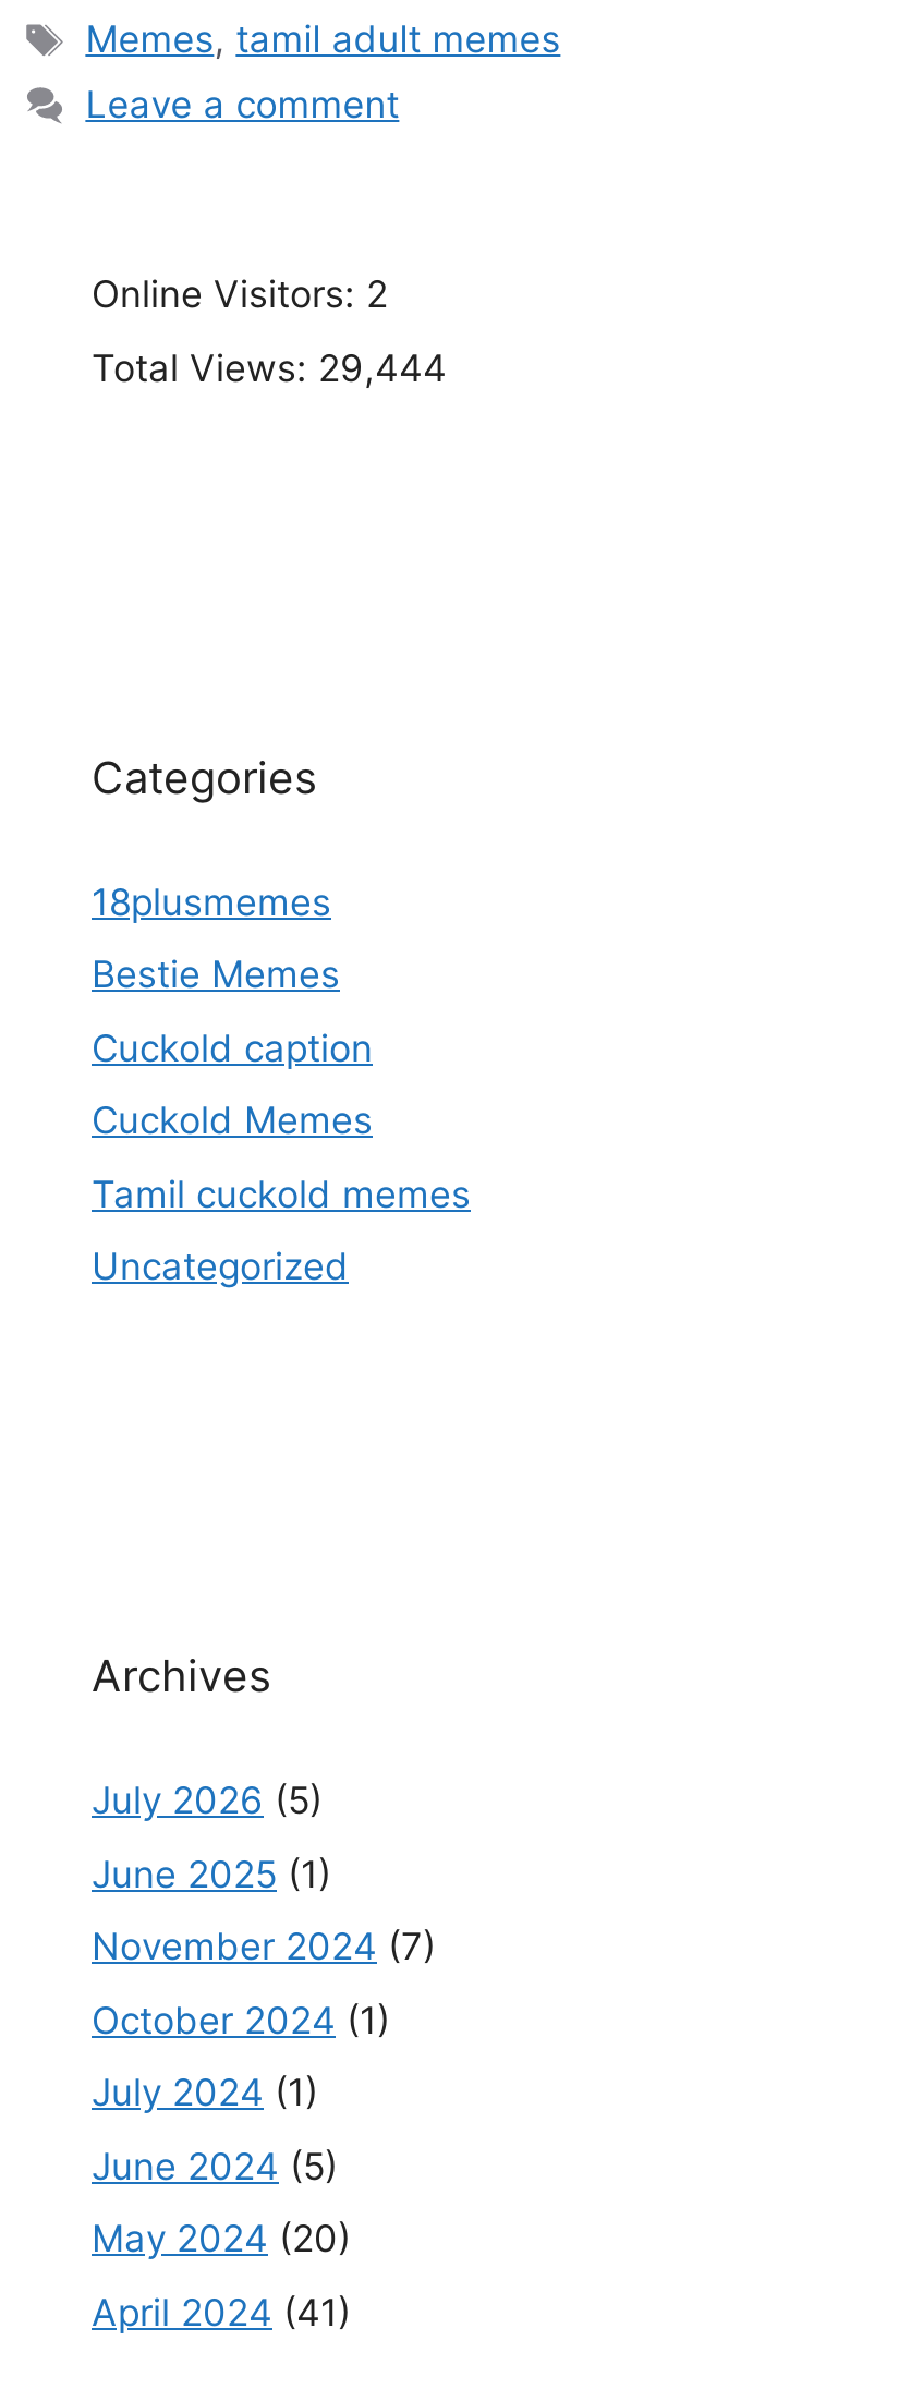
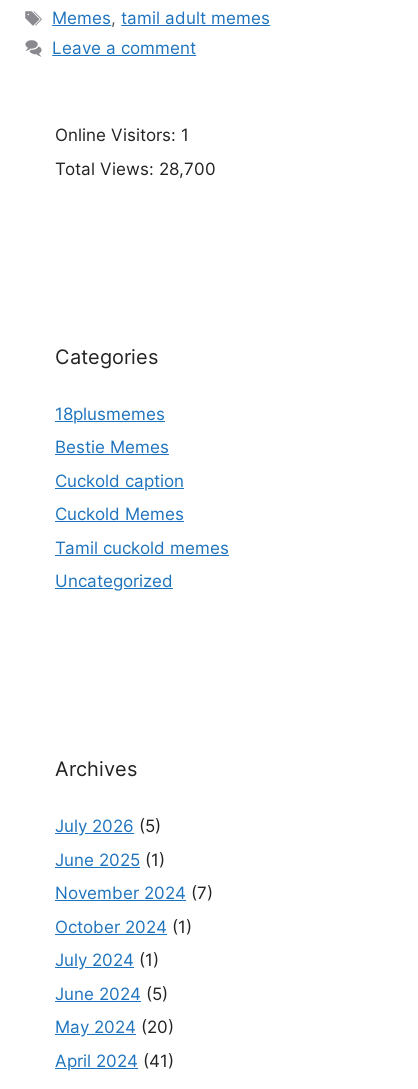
[92,274,388,317] Online Visitors: 2 -> [55,125,189,145] Online Visitors: 1
[92,347,447,390] Total Views: 29,444 -> [55,159,216,179] Total Views: 28,700

